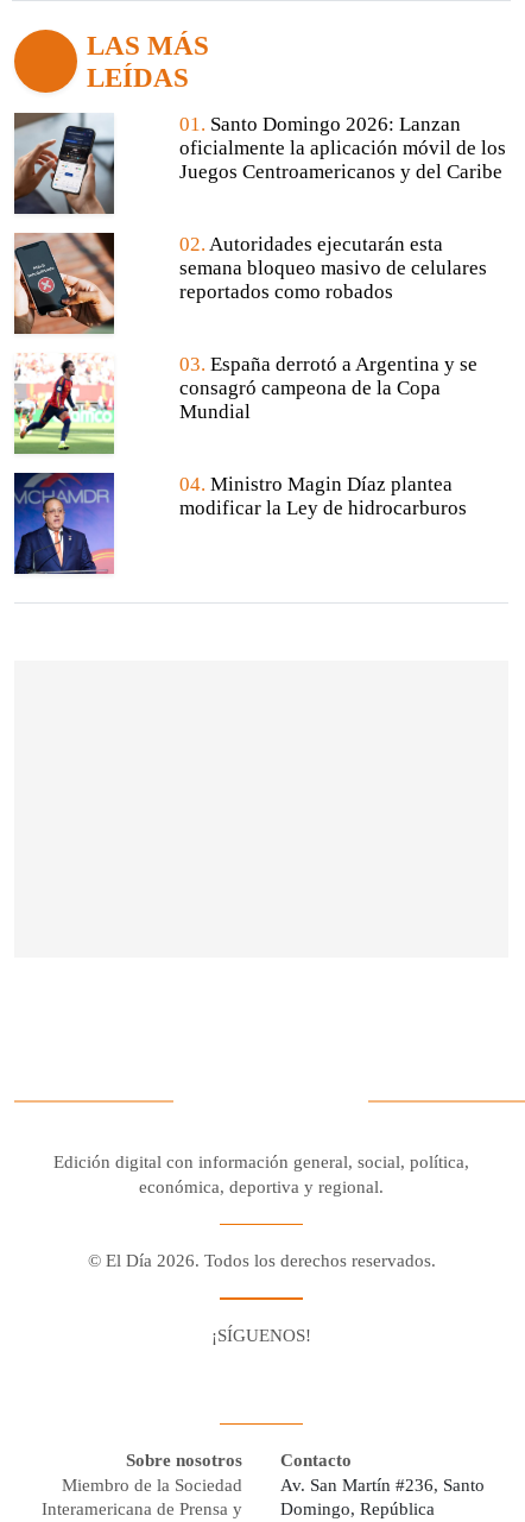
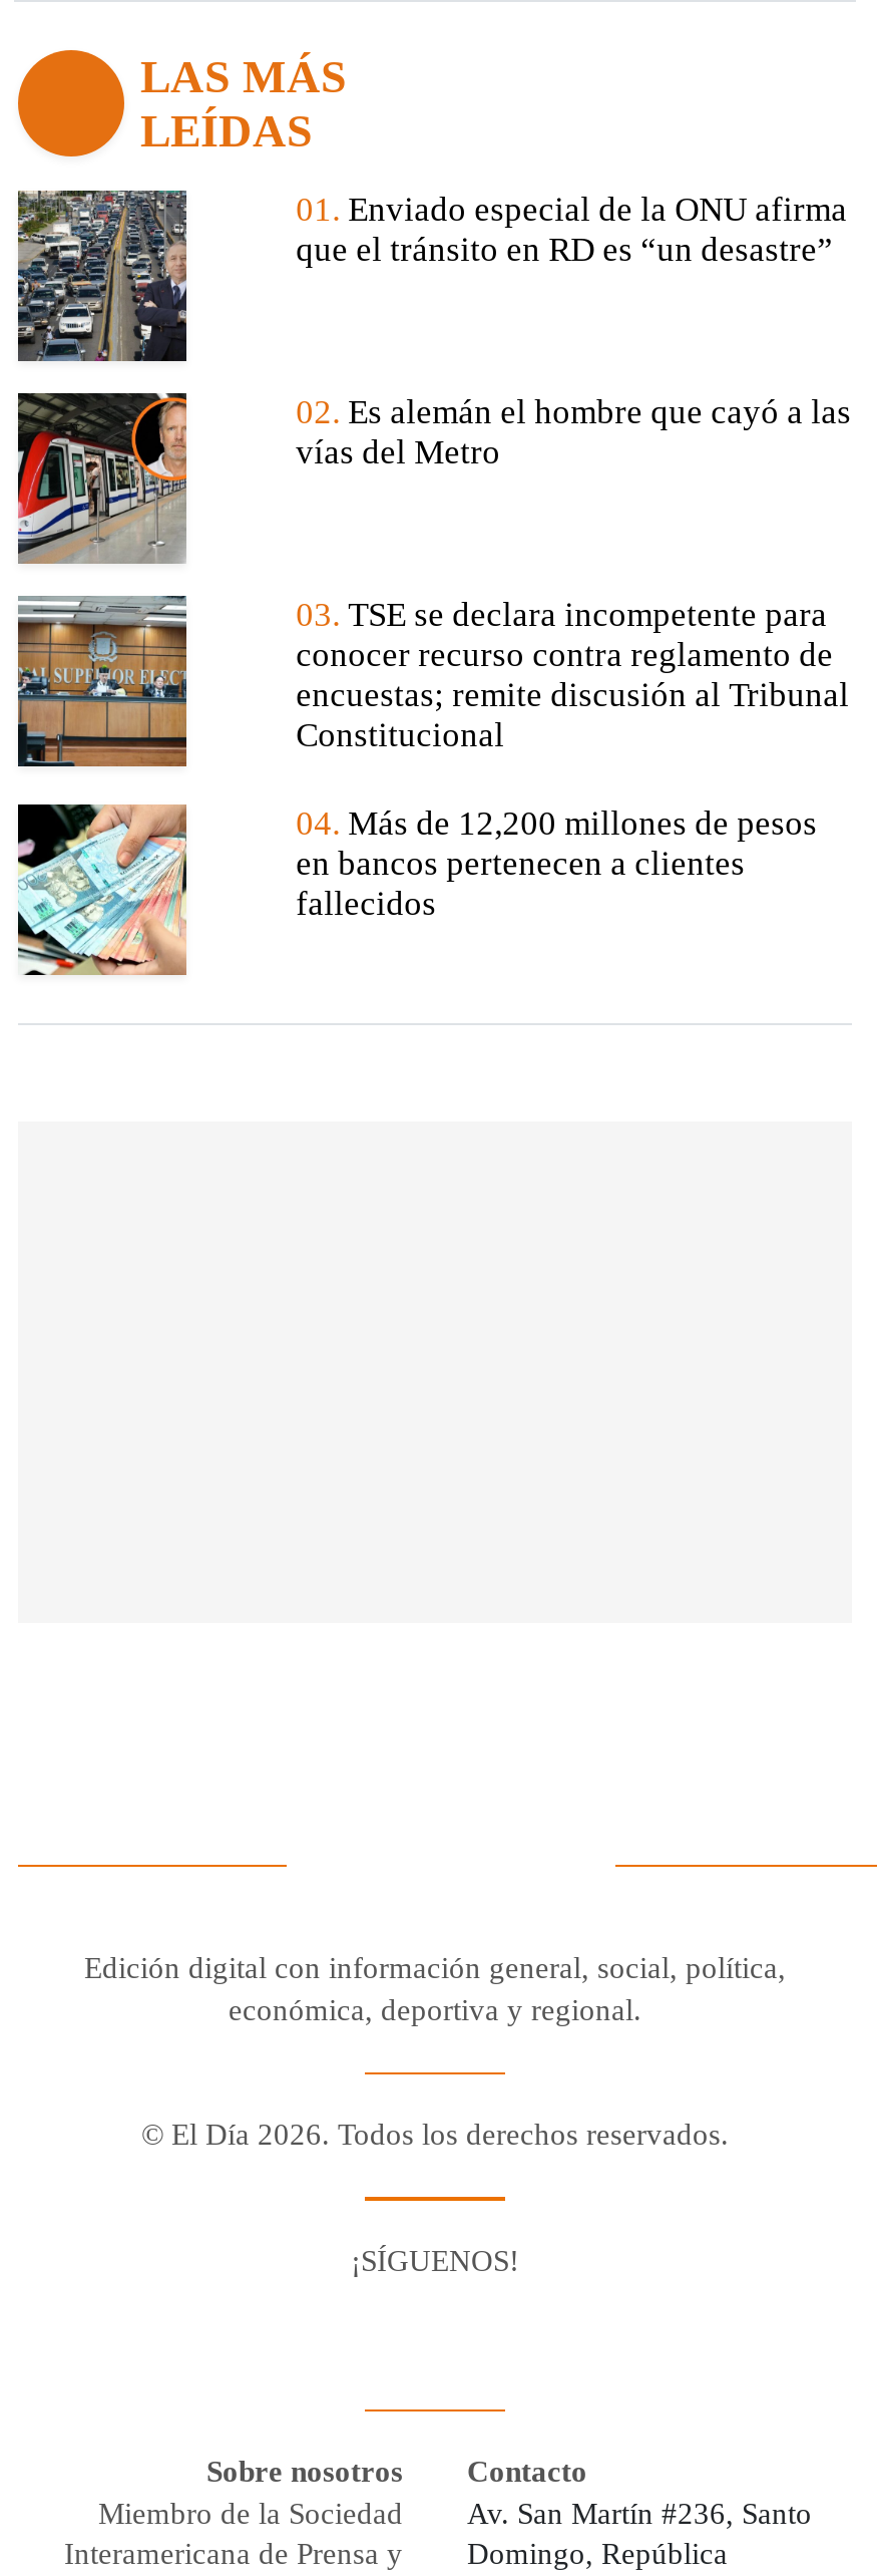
[14,113,114,215] [image] -> [16,189,188,363] [image]
[179,113,506,183] 01. Santo Domingo 2026: Lanzan | oficialmente la aplicación móvil de los | Juegos Centroamericanos y del Caribe -> [296,190,847,269] 01. Enviado especial de la ONU afirma | que el tránsito en RD es “un desastre”
[14,232,115,334] [image] -> [16,391,188,564] [image]
[179,233,487,303] 02. Autoridades ejecutarán esta | semana bloqueo masivo de celulares | reportados como robados -> [296,393,851,471] 02. Es alemán el hombre que cayó a las | vías del Metro
[13,353,115,455] [image] -> [16,594,188,768] [image]
[179,353,477,423] 03. España derrotó a Argentina y se | consagró campeona de la Copa | Mundial -> [296,596,849,754] 03. TSE se declara incompetente para | conocer recurso contra reglamento de | encuestas; remite discusión al Tribunal | Constitucional
[13,472,115,575] [image] -> [16,802,188,977] [image]
[179,473,466,519] 04. Ministro Magin Díaz plantea | modificar la Ley de hidrocarburos -> [296,804,817,923] 04. Más de 12,200 millones de pesos | en bancos pertenecen a clientes | fallecidos

